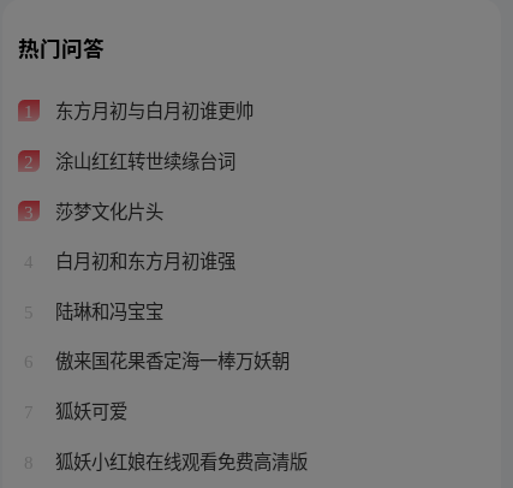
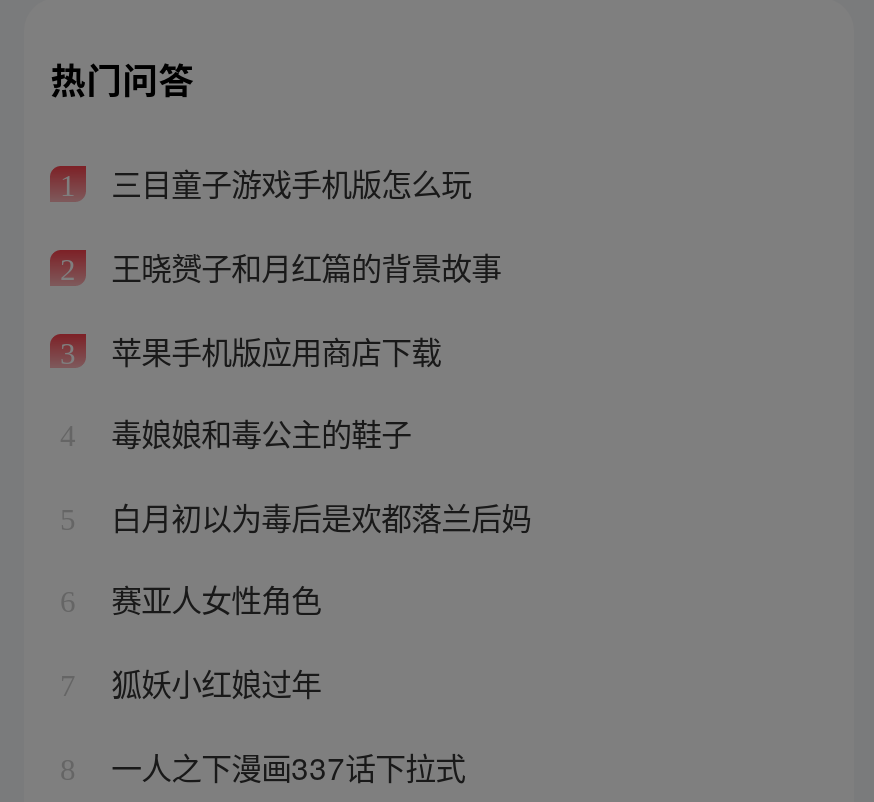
[50,97,253,123] 东方月初与白月初谁更帅 -> [103,161,471,205] 三目童子游戏手机版怎么玩
[50,147,235,173] 涂山红红转世续缘台词 -> [103,244,501,288] 王晓赟子和月红篇的背景故事
[50,197,163,223] 莎梦文化片头 -> [103,327,441,371] 苹果手机版应用商店下载
[50,247,235,273] 白月初和东方月初谁强 -> [103,411,411,455] 毒娘娘和毒公主的鞋子
[50,297,163,323] 陆琳和冯宝宝 -> [103,494,531,538] 白月初以为毒后是欢都落兰后妈
[50,347,289,373] 傲来国花果香定海一棒万妖朝 -> [103,577,321,621] 赛亚人女性角色
[50,397,127,423] 狐妖可爱 -> [103,660,321,704] 狐妖小红娘过年
[50,447,307,473] 狐妖小红娘在线观看免费高清版 -> [103,743,465,787] 一人之下漫画337话下拉式

